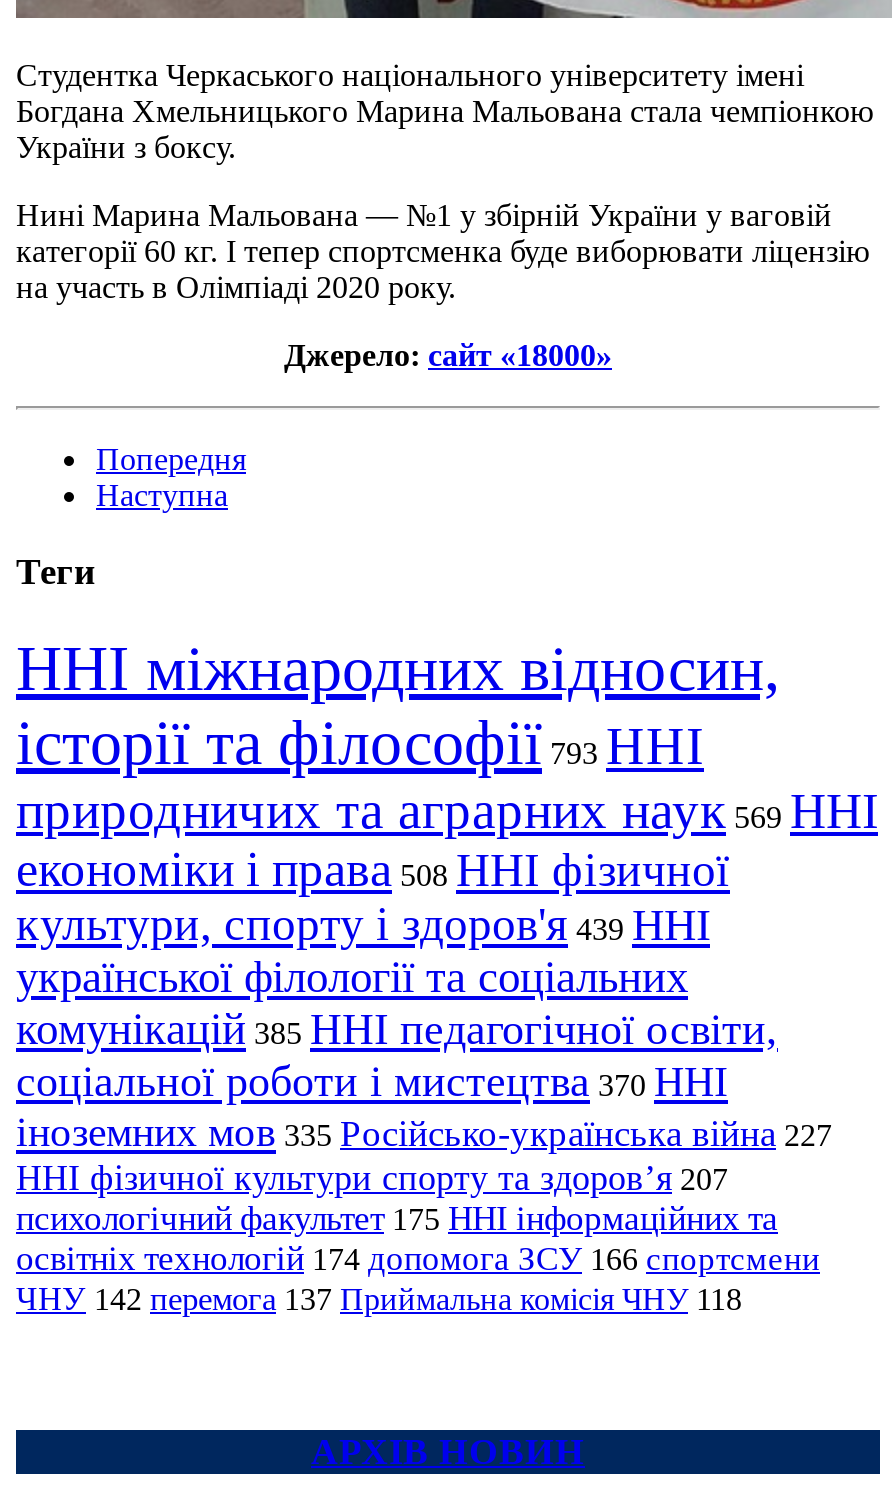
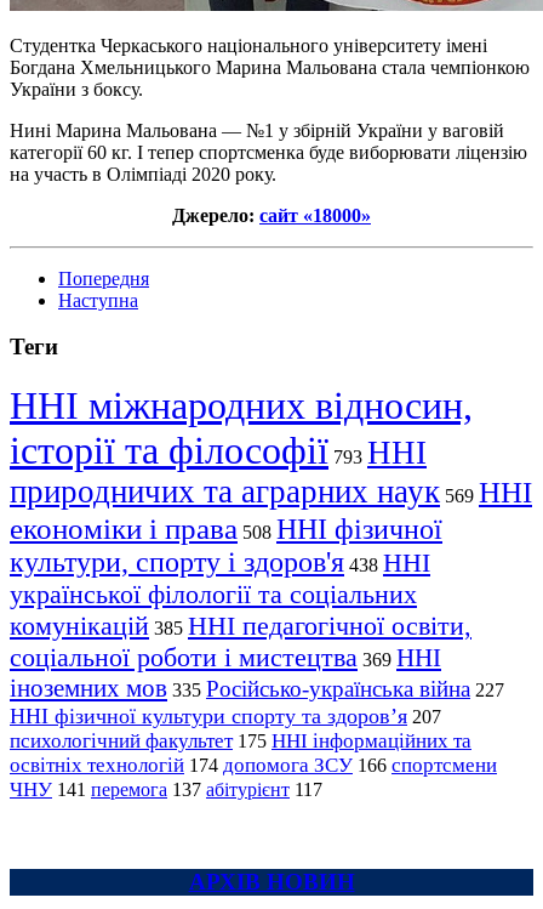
[16,898,710,950] культури, спорту і здоров'я 439 ННІ -> [10,546,430,578] культури, спорту і здоров'я 438 ННІ
[16,1056,728,1106] соціальної роботи і мистецтва 370 ННІ -> [10,642,441,672] соціальної роботи і мистецтва 369 ННІ
[16,1280,742,1318] ЧНУ 142 перемога 137 Приймальна комісія ЧНУ 118 -> [10,778,322,801] ЧНУ 141 перемога 137 абітурієнт 117

